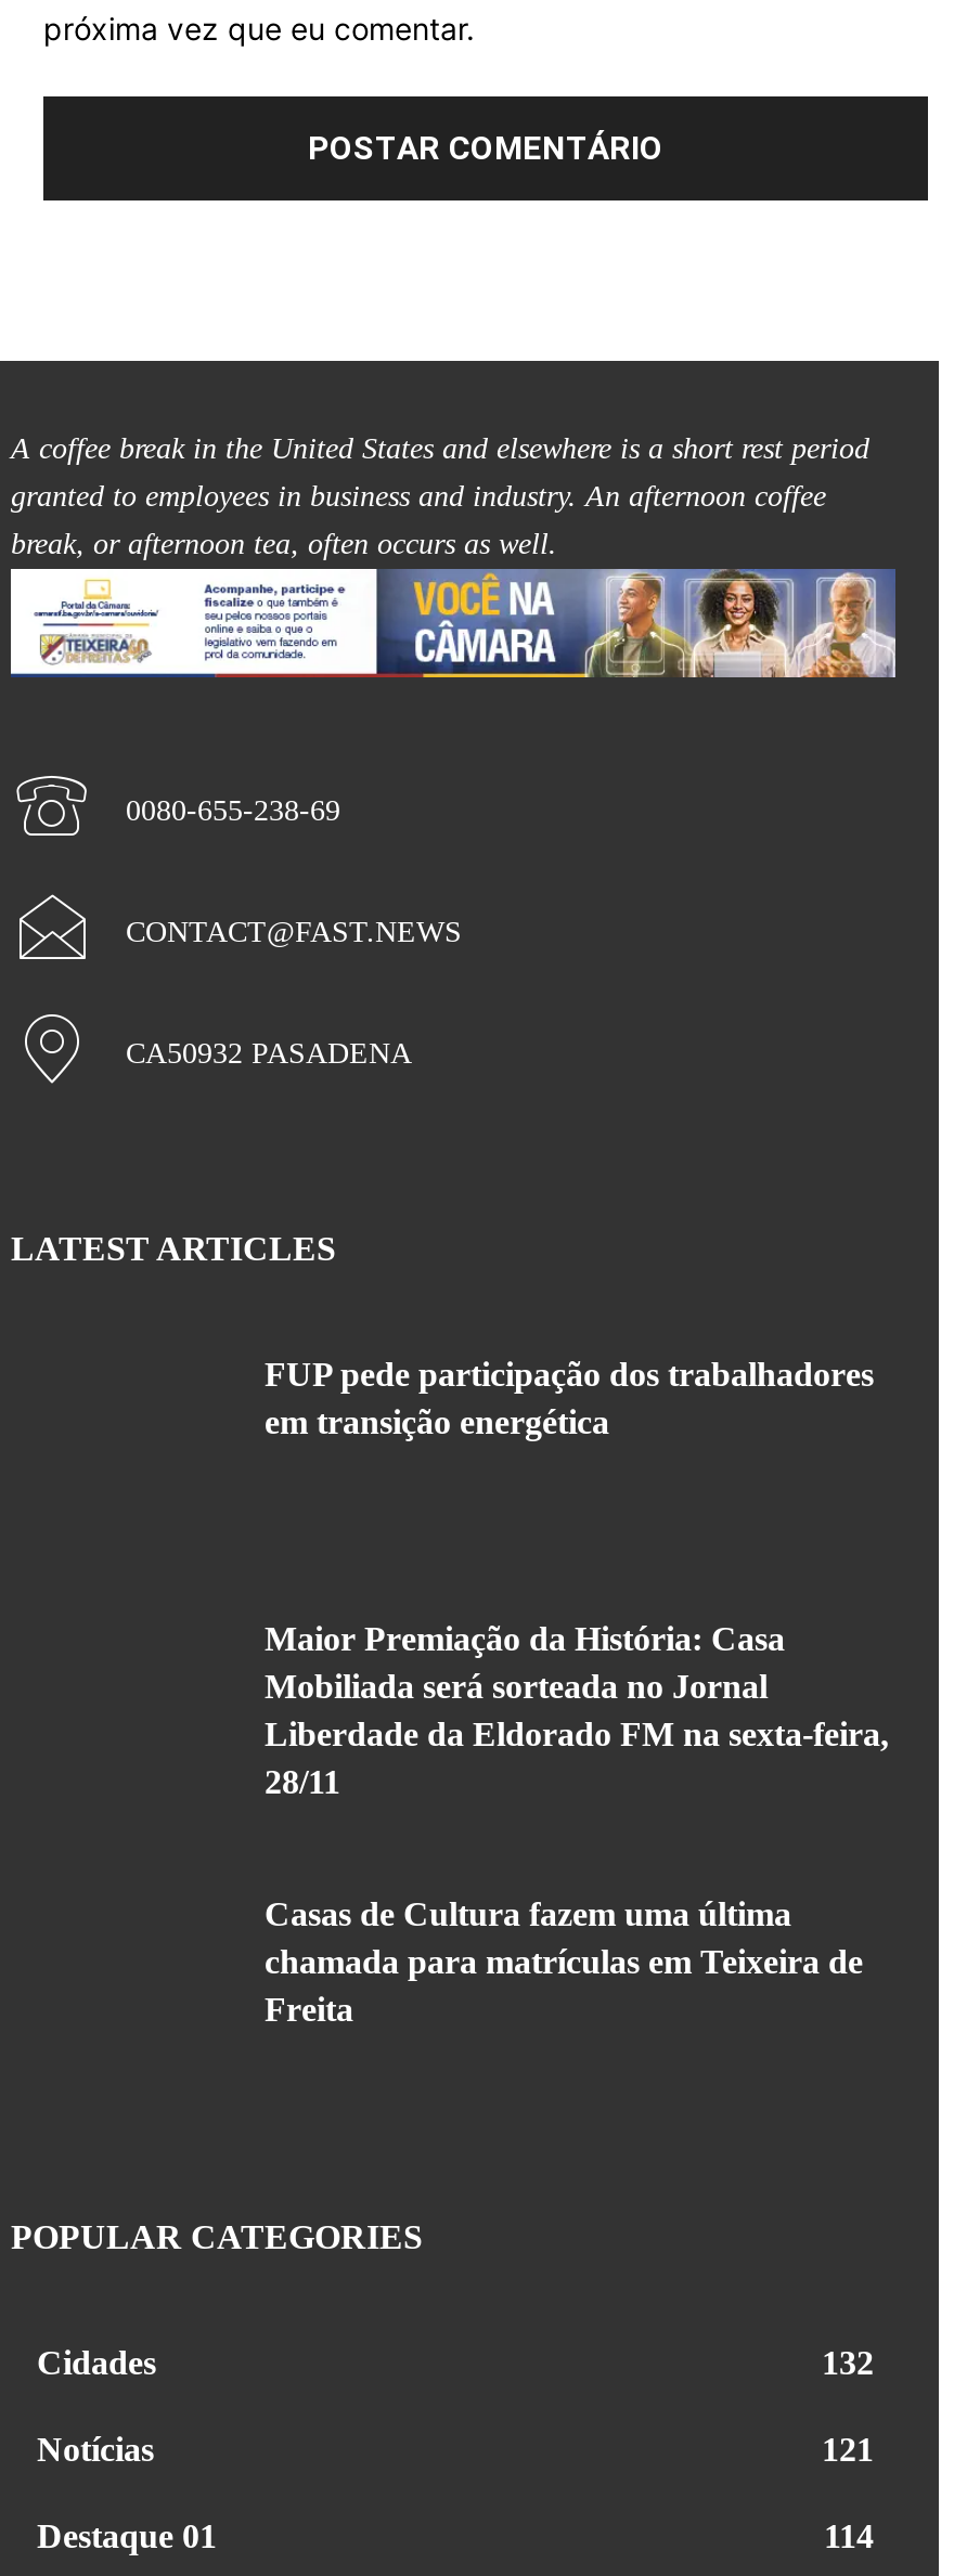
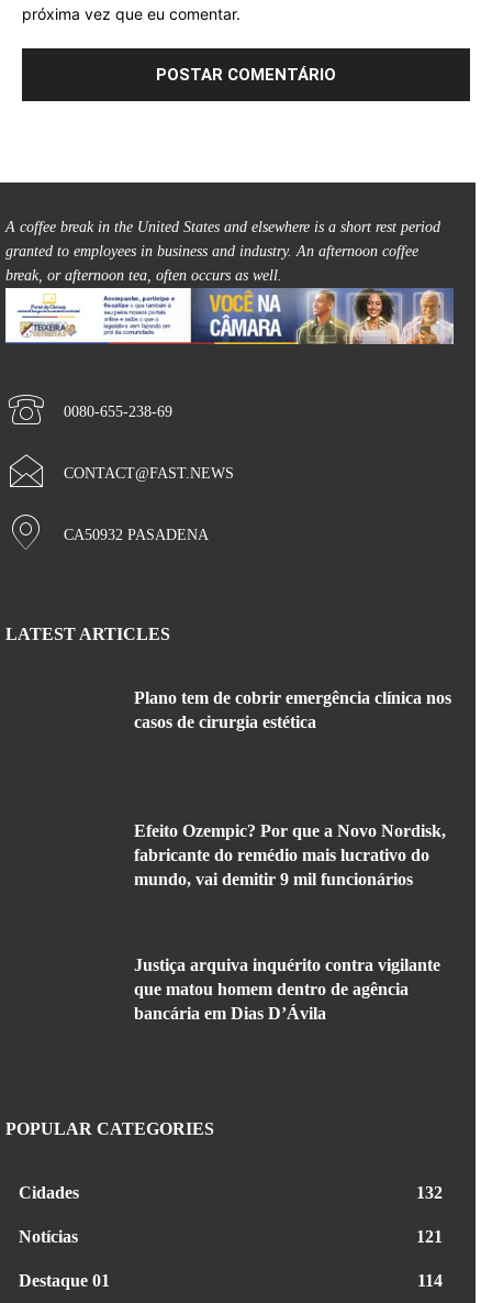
[265,1356,874,1441] FUP pede participação dos trabalhadores | em transição energética -> [134,688,451,731] Plano tem de cobrir emergência clínica nos | casos de cirurgia estética
[265,1620,889,1800] Maior Premiação da História: Casa | Mobiliada será sorteada no Jornal | Liberdade da Eldorado FM na sexta-feira, | 28/11 -> [134,822,446,889] Efeito Ozempic? Por que a Novo Nordisk, | fabricante do remédio mais lucrativo do | mundo, vai demitir 9 mil funcionários
[265,1895,863,2028] Casas de Cultura fazem uma última | chamada para matrículas em Teixeira de | Freita -> [134,956,440,1023] Justiça arquiva inquérito contra vigilante | que matou homem dentro de agência | bancária em Dias D’Ávila

